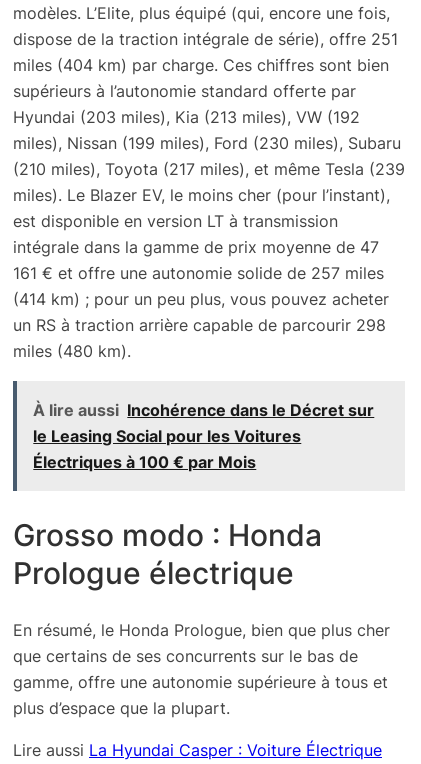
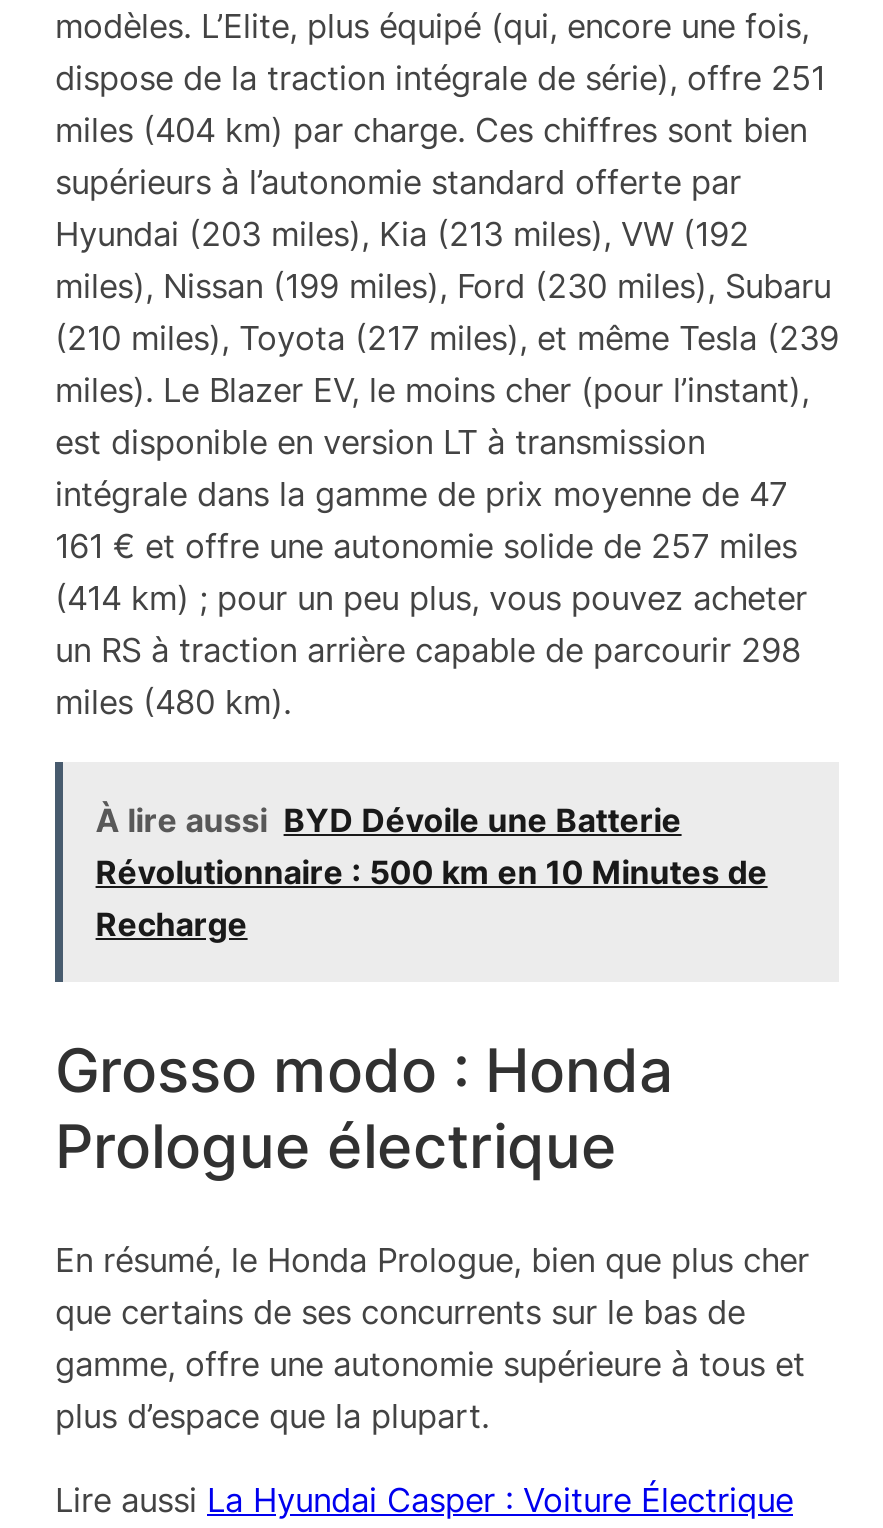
[33,400,374,472] À lire aussi Incohérence dans le Décret sur | le Leasing Social pour les Voitures | Électriques à 100 € par Mois -> [96,800,768,944] À lire aussi BYD Dévoile une Batterie | Révolutionnaire : 500 km en 10 Minutes de | Recharge

